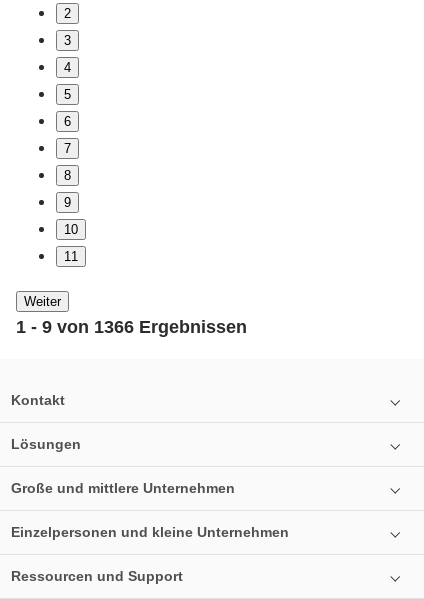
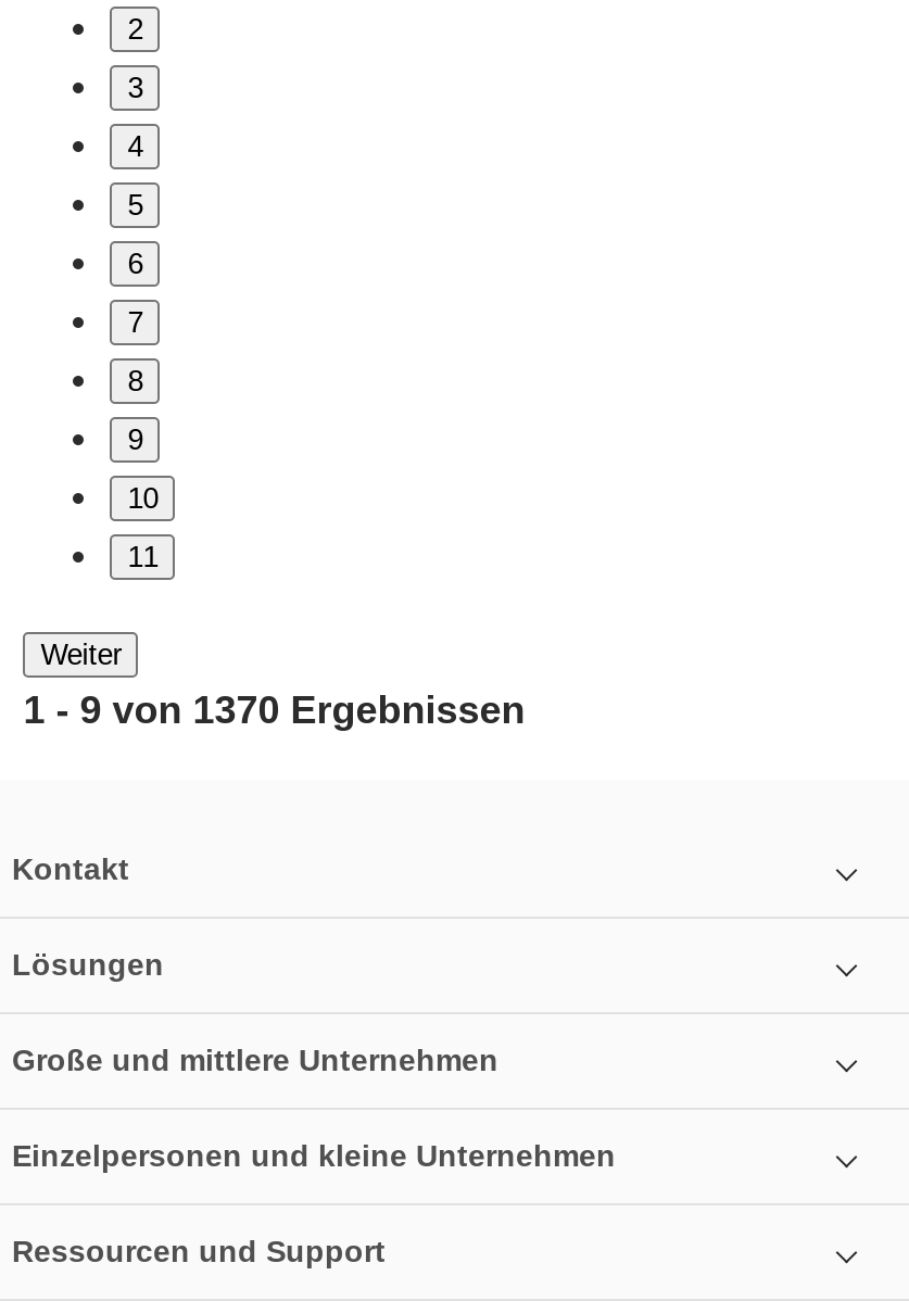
[16,317,247,337] 1 - 9 von 1366 Ergebnissen -> [23,689,525,732] 1 - 9 von 1370 Ergebnissen

